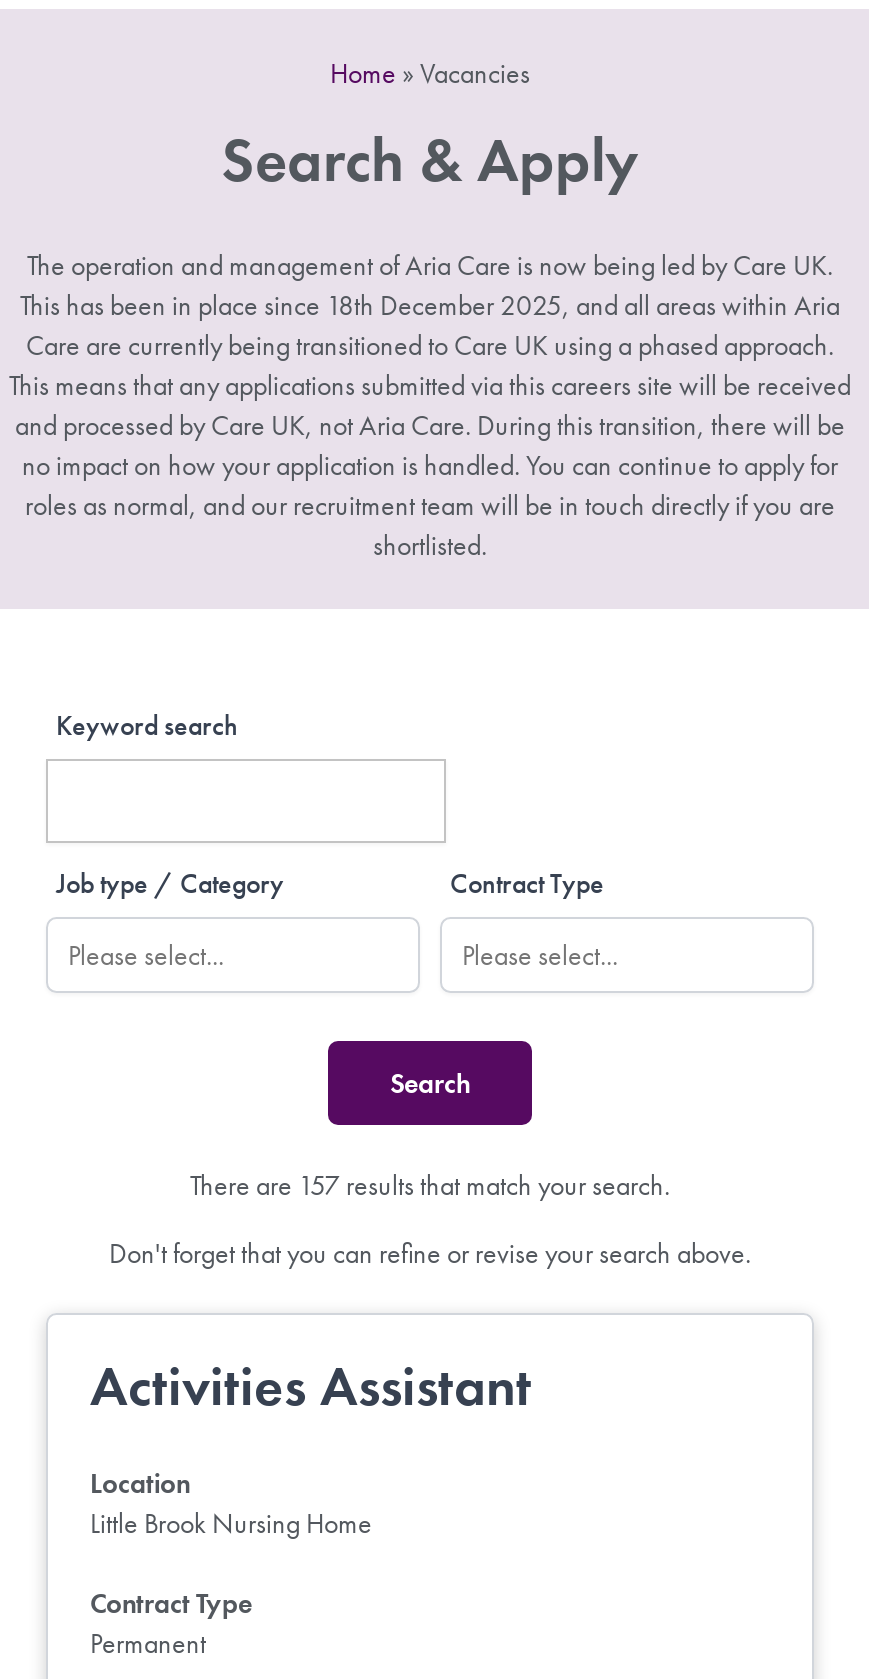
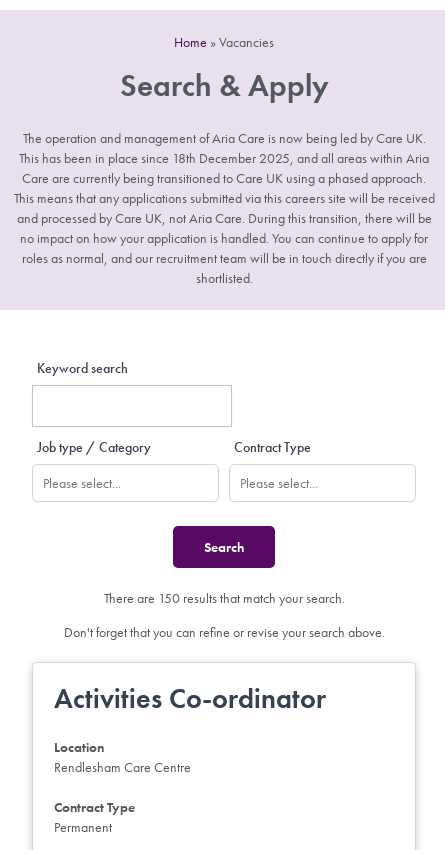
[190,1167,670,1203] There are 157 results that match your search. -> [103,589,344,607] There are 150 results that match your search.
[90,1351,532,1421] Activities Assistant -> [54,681,326,716] Activities Co-ordinator
[90,1504,372,1540] Little Brook Nursing Home -> [54,758,191,776] Rendlesham Care Centre

